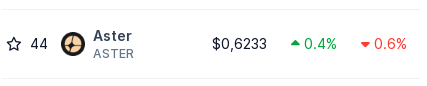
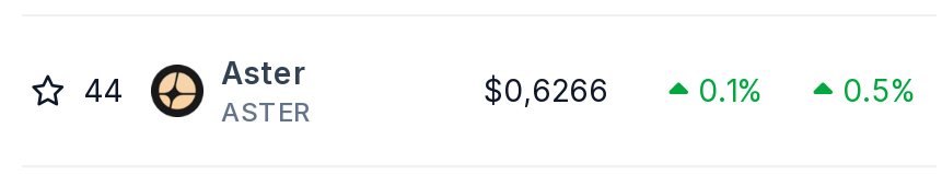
[212,35,267,52] $0,6233 -> [484,70,608,107] $0,6266
[304,35,337,52] 0.4% -> [698,70,761,107] 0.1%
[374,35,407,52] 0.6% -> [842,70,915,107] 0.5%

